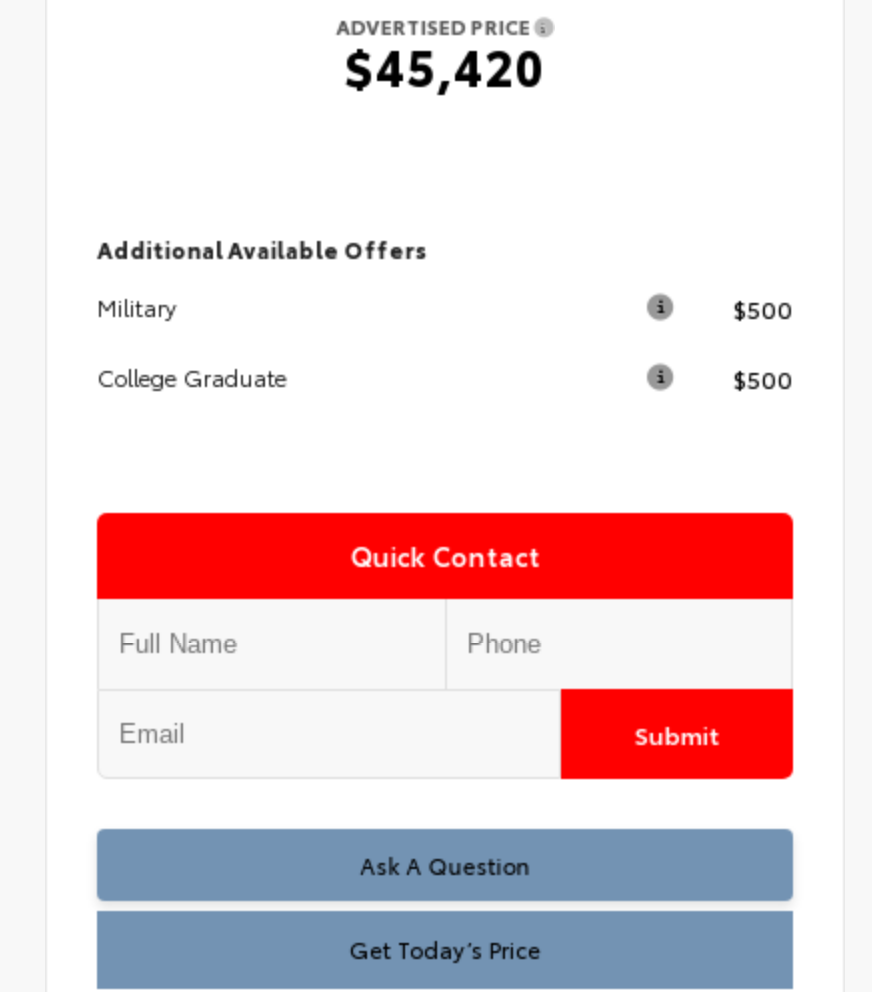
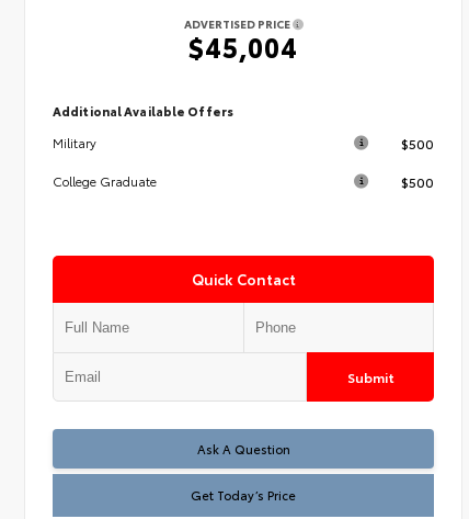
[345,32,545,100] $45,420 -> [188,27,298,64] $45,004

